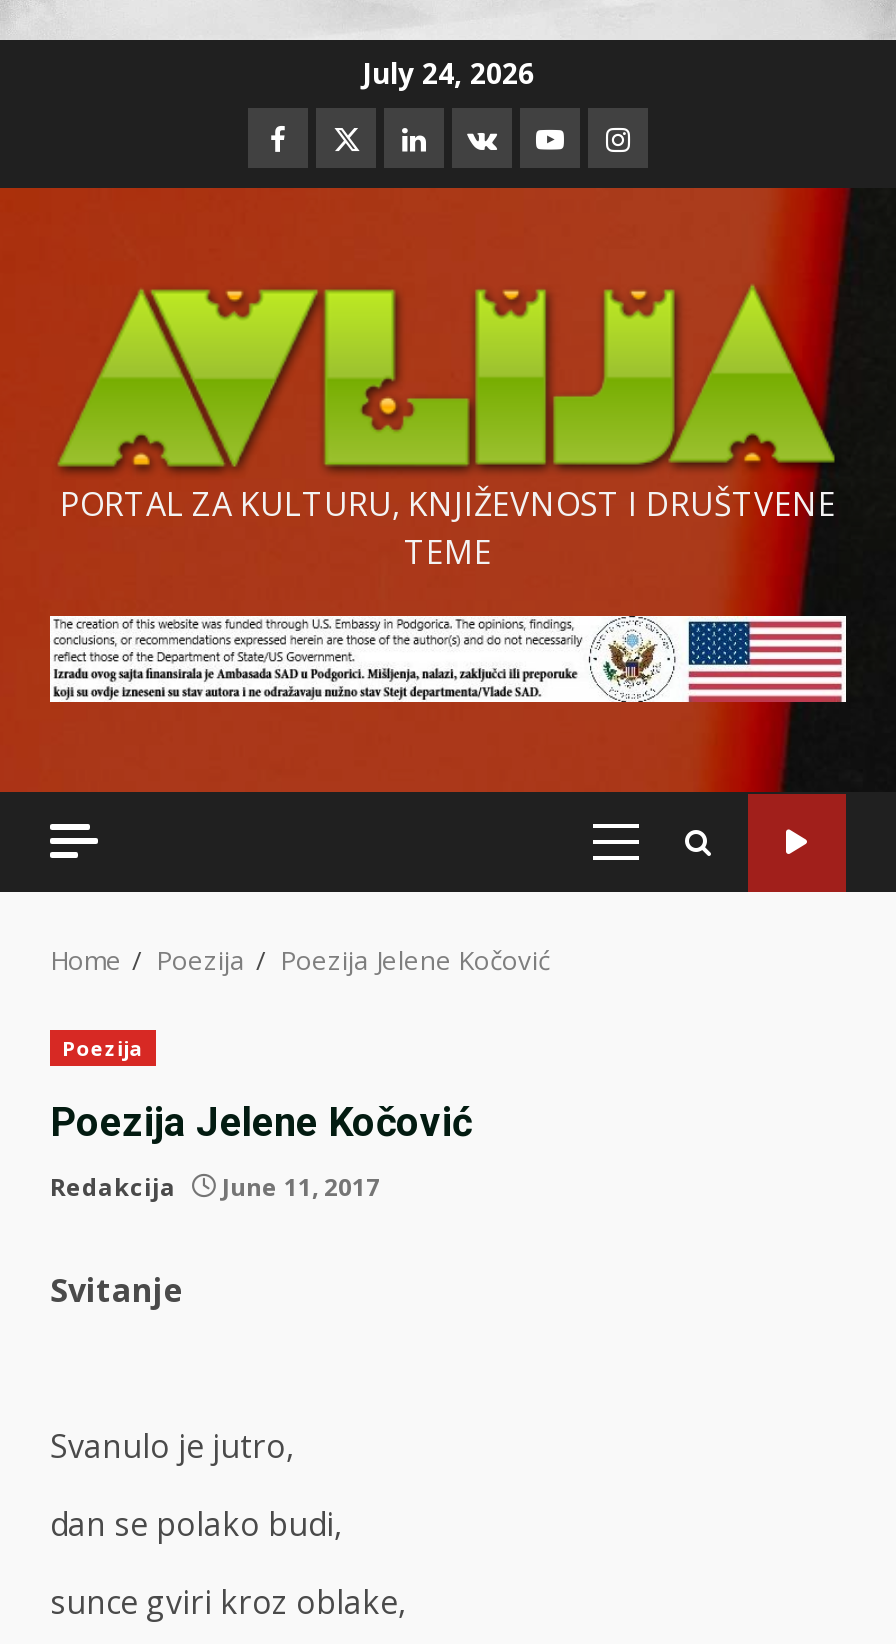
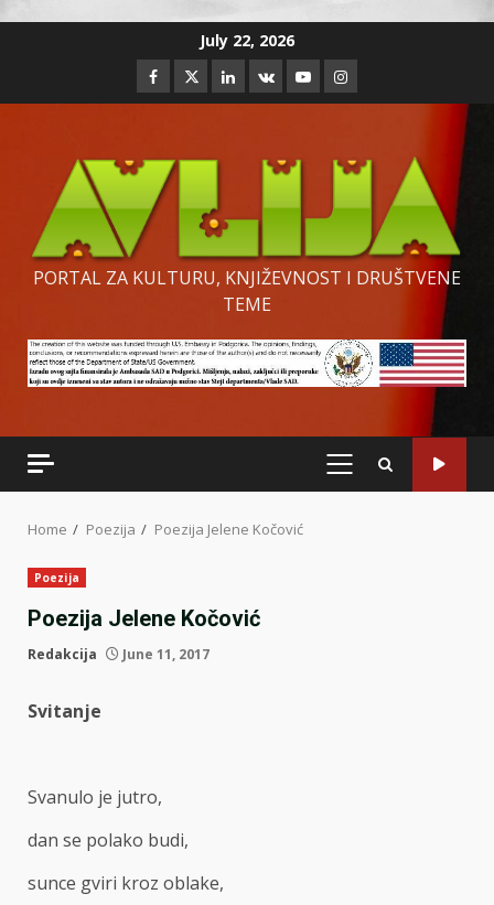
[362,54,534,92] July 24, 2026 -> [200,30,294,51] July 22, 2026

